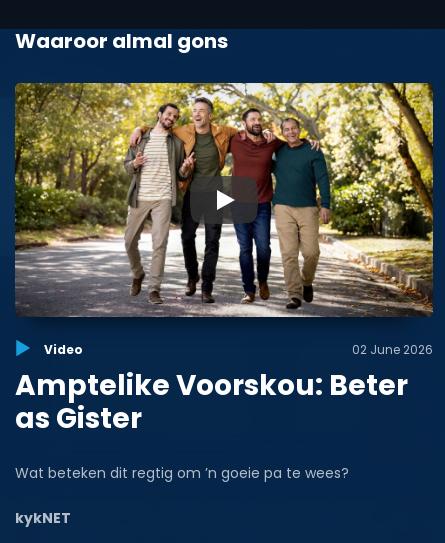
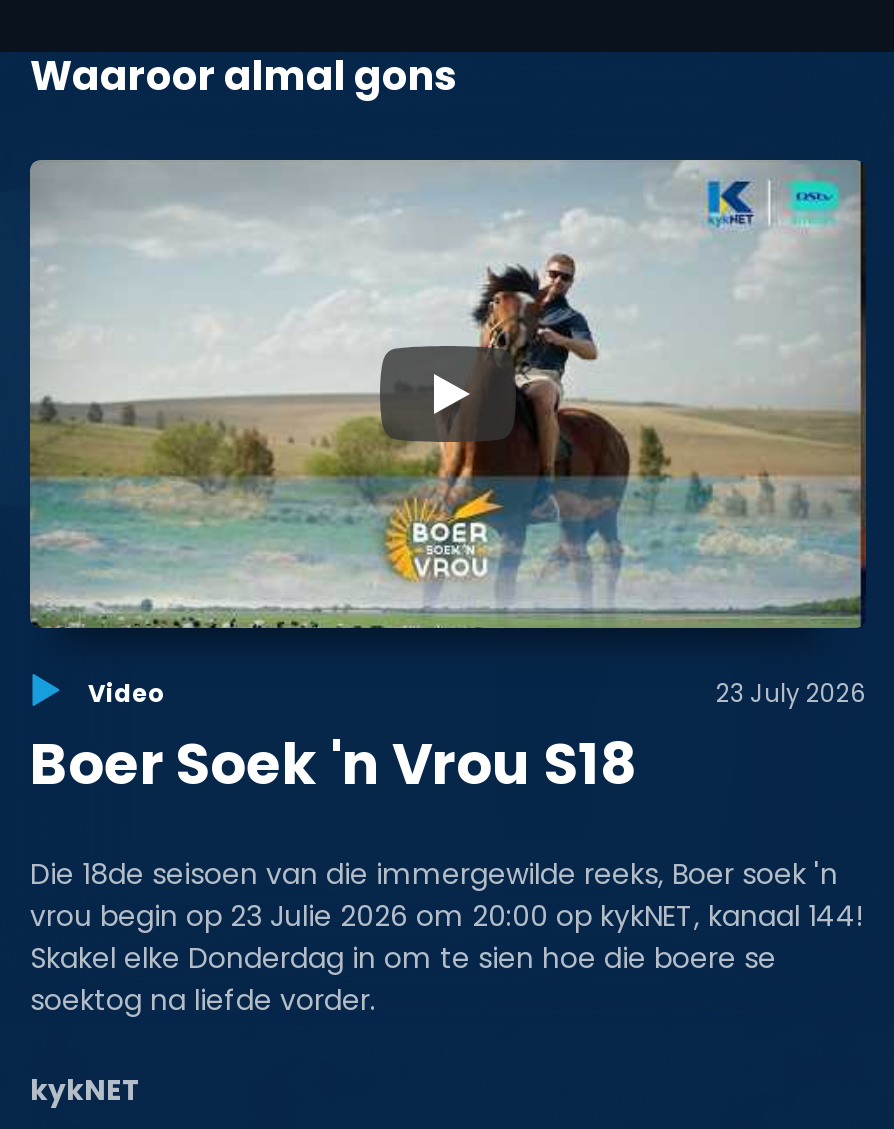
[14,82,434,438] [image] | 02 June 2026 | Amptelike Voorskou: Beter | as Gister -> [28,158,866,804] [image] | 23 July 2026 | Boer Soek 'n Vrou S18
[15,463,349,483] Wat beteken dit regtig om ’n goeie pa te wees? -> [30,854,864,1020] Die 18de seisoen van die immergewilde reeks, Boer soek 'n | vrou begin op 23 Julie 2026 om 20:00 op kykNET, kanaal 144! | Skakel elke Donderdag in om te sien hoe die boere se | soektog na liefde vorder.

